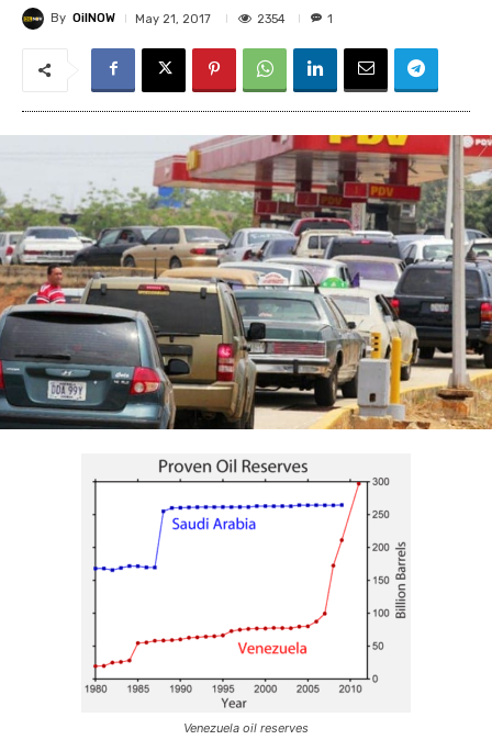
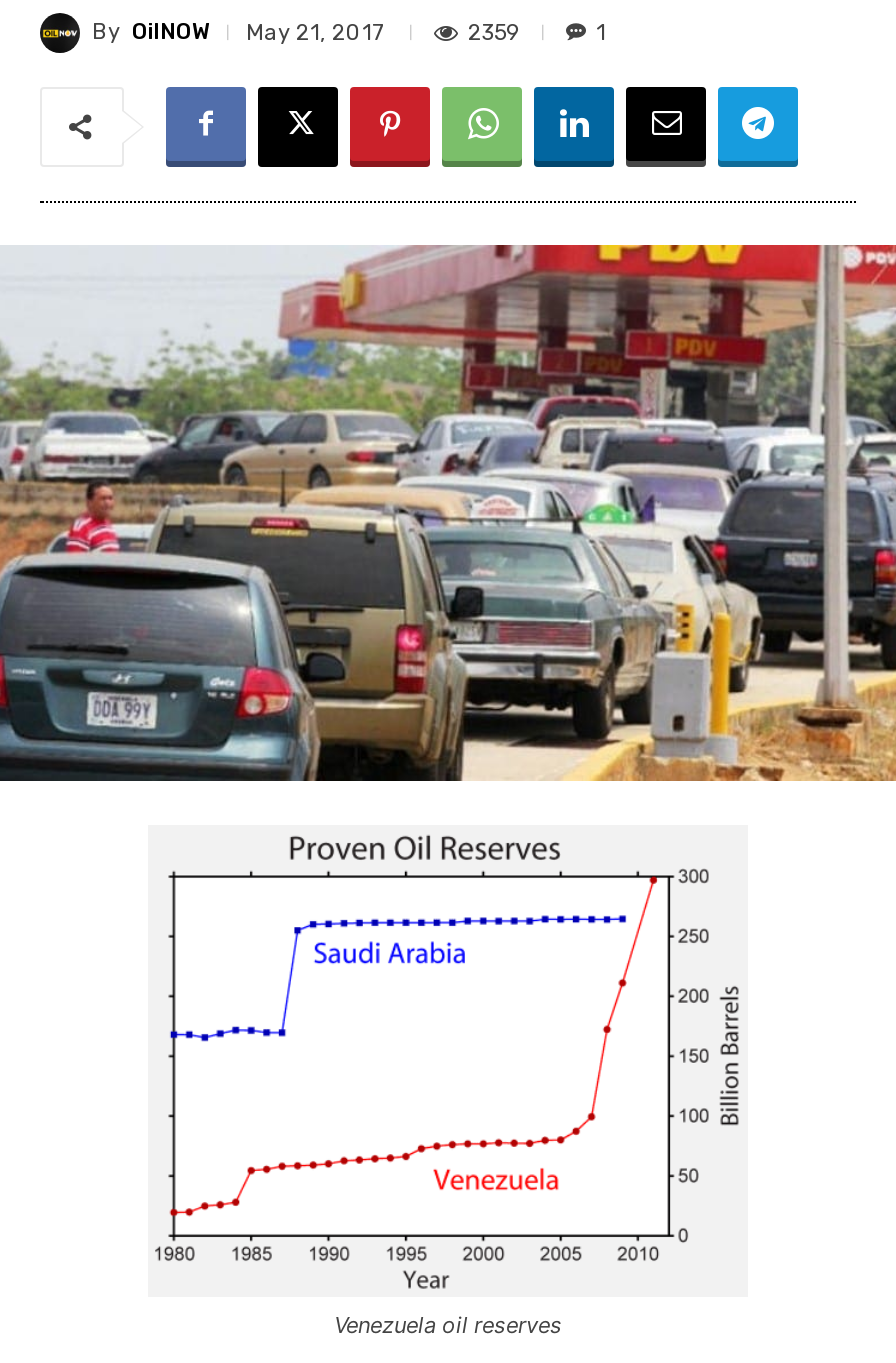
[257,11,286,25] 2354 -> [468,19,520,45] 2359

